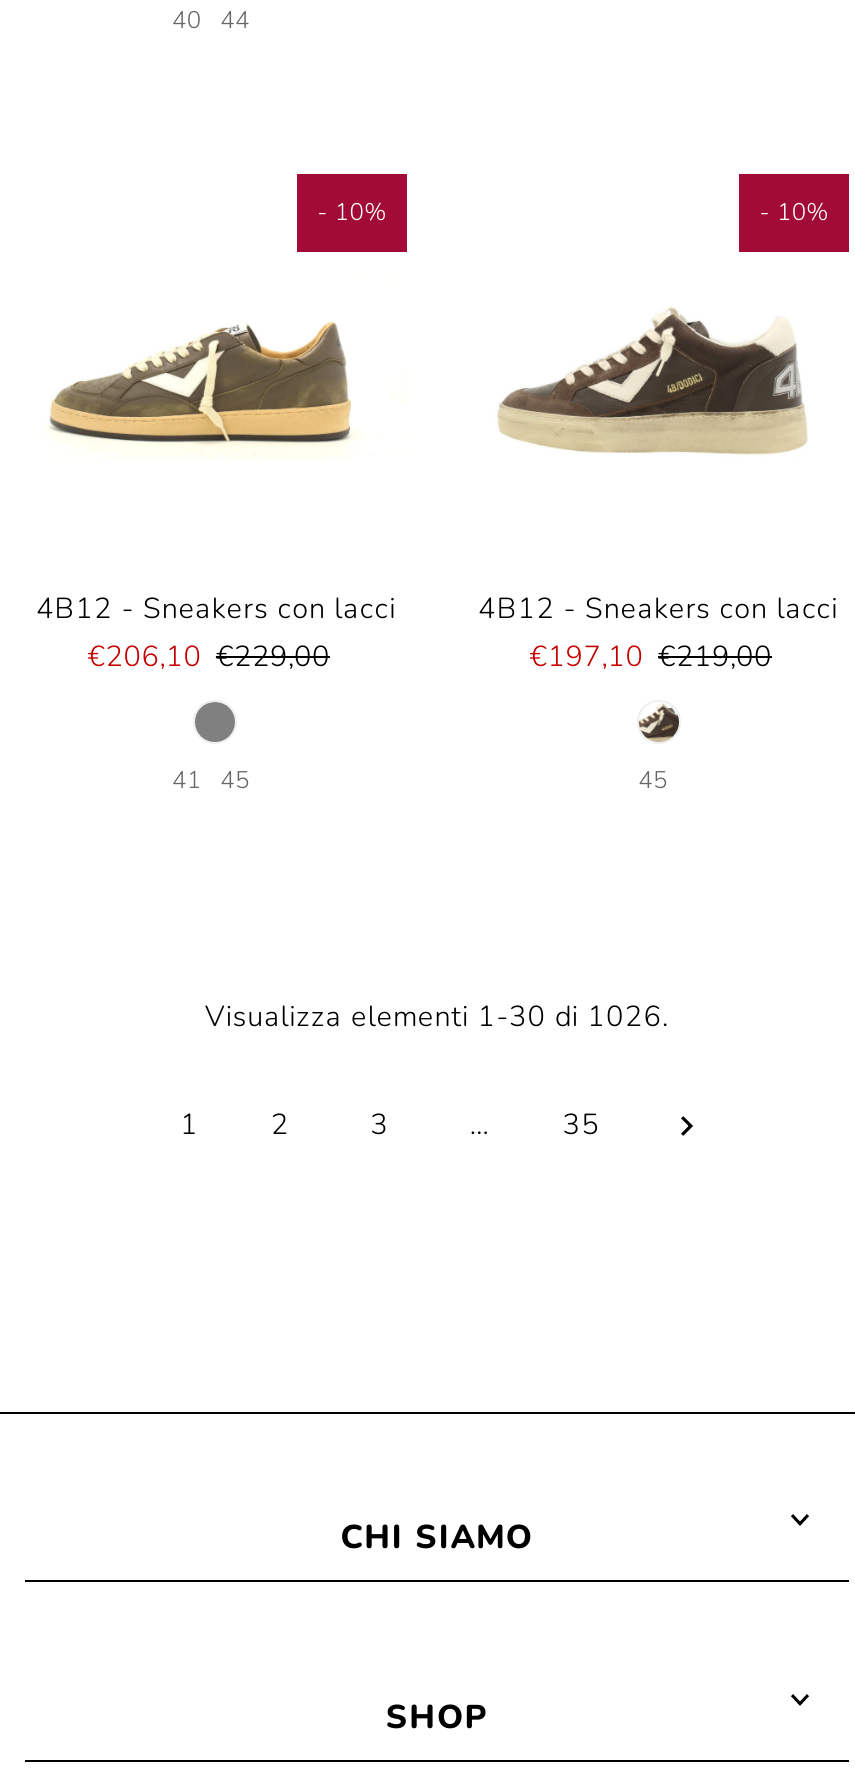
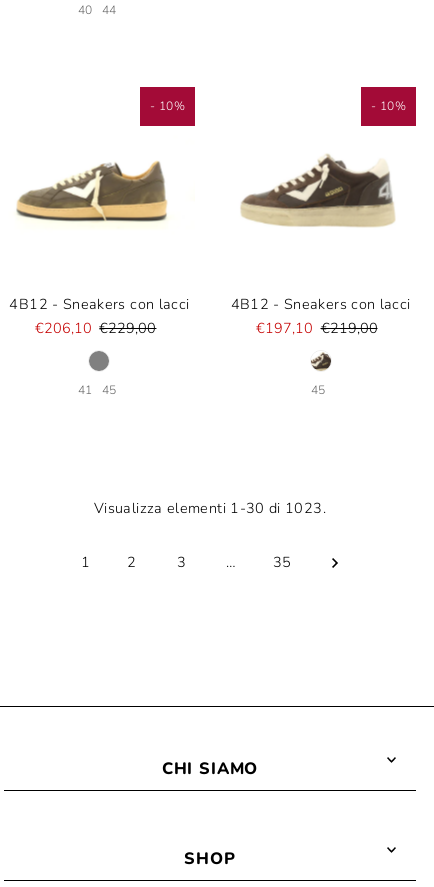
[205,995,669,1035] Visualizza elementi 1-30 di 1026. -> [94,497,326,517] Visualizza elementi 1-30 di 1023.

